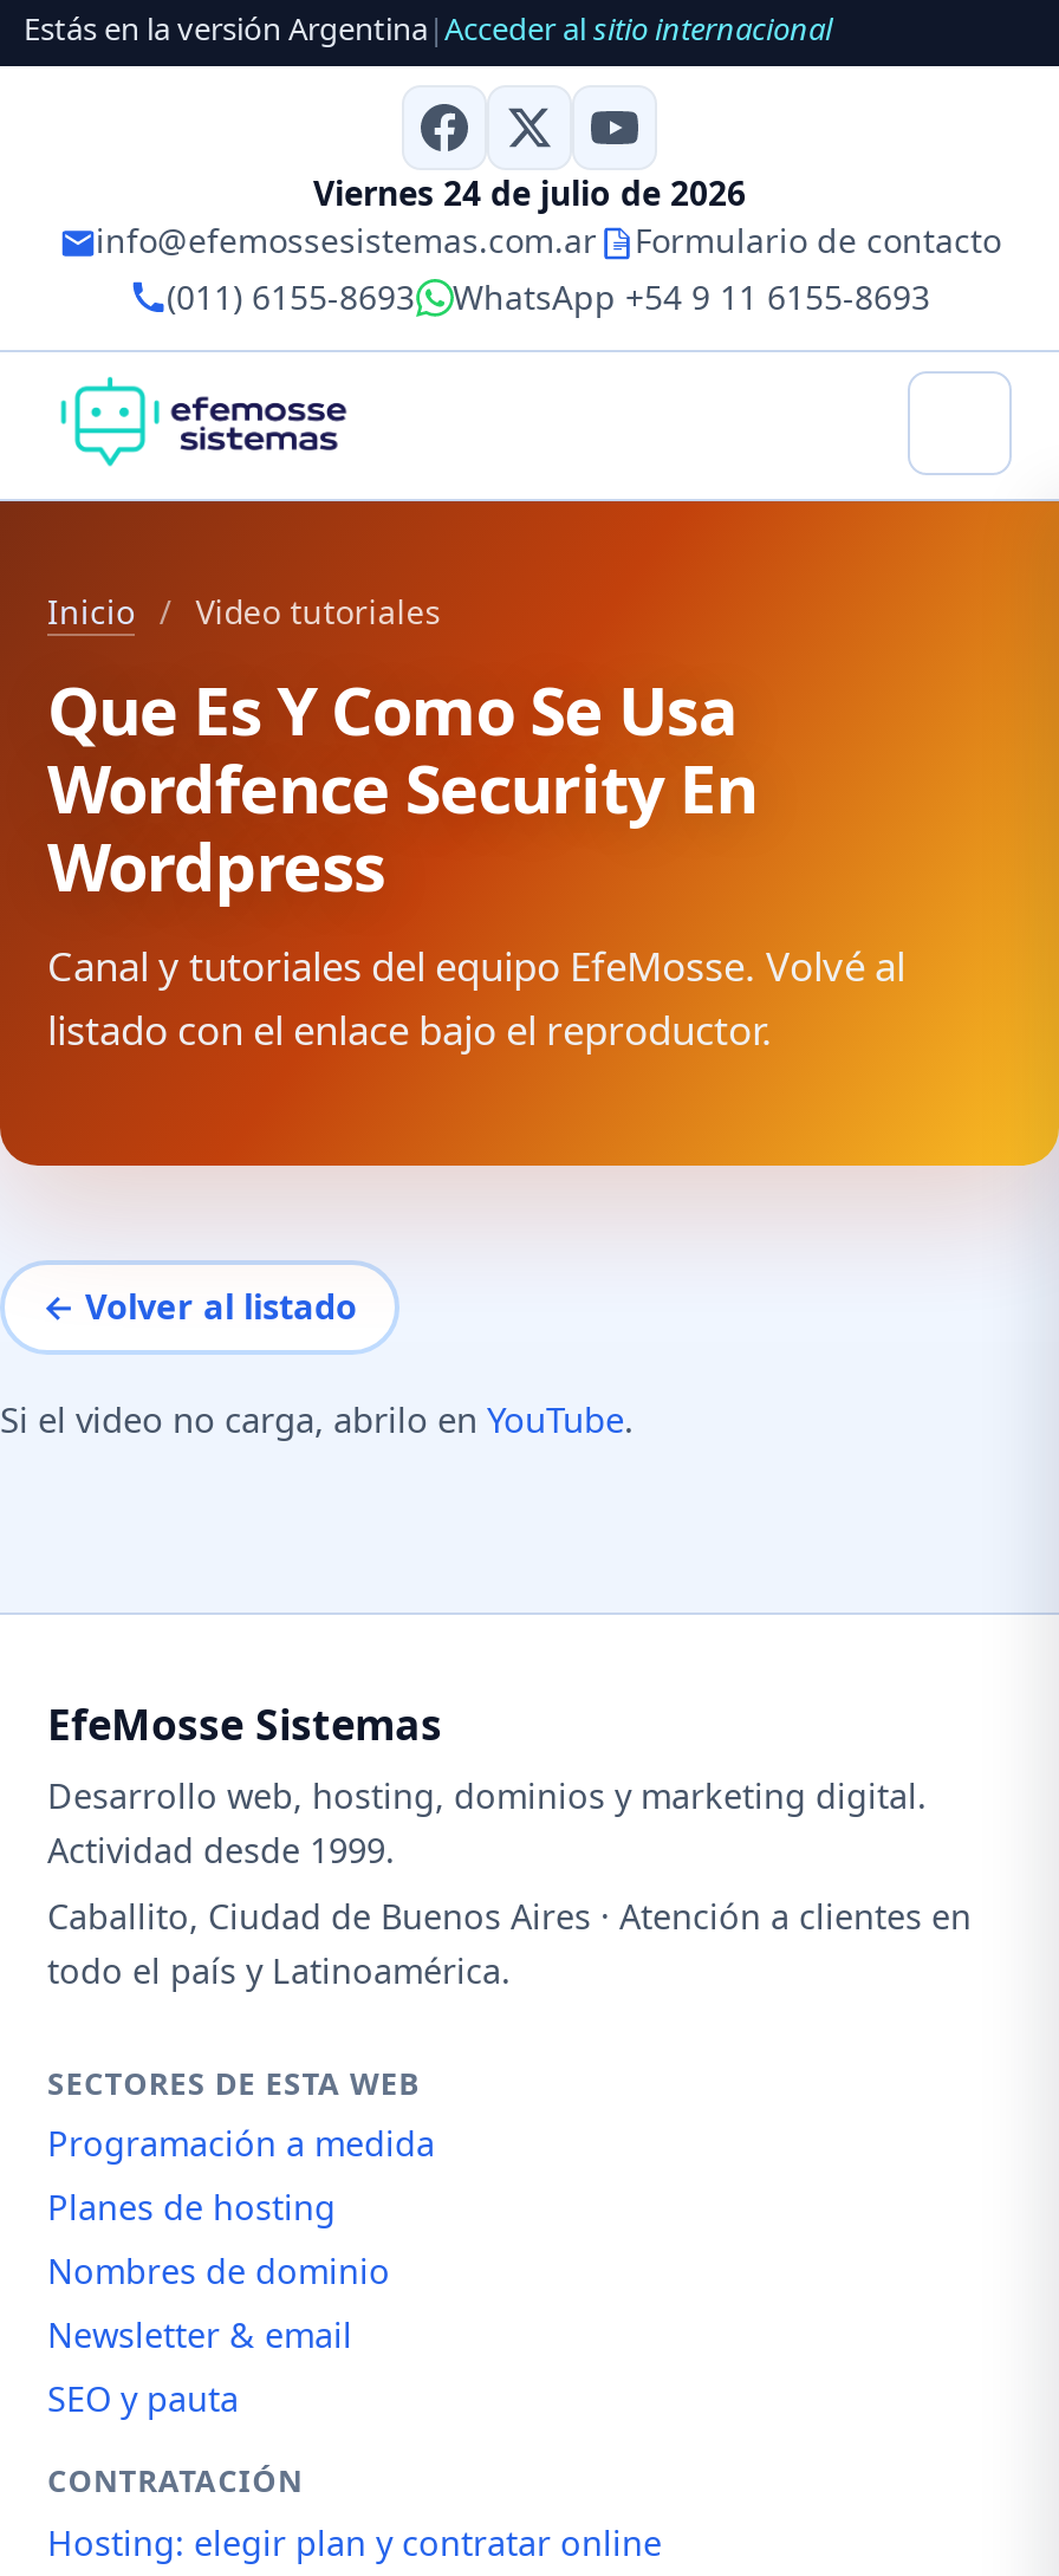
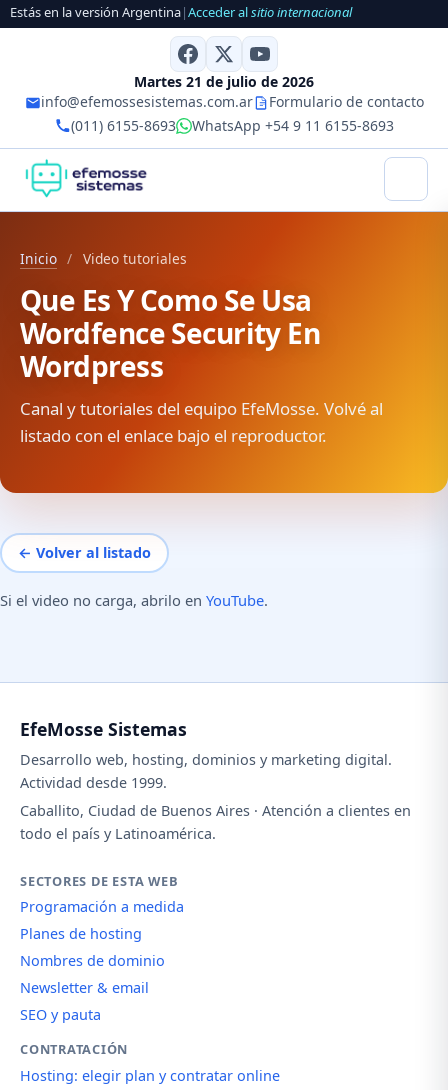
[313,170,746,215] Viernes 24 de julio de 2026 -> [134,72,314,91] Martes 21 de julio de 2026

